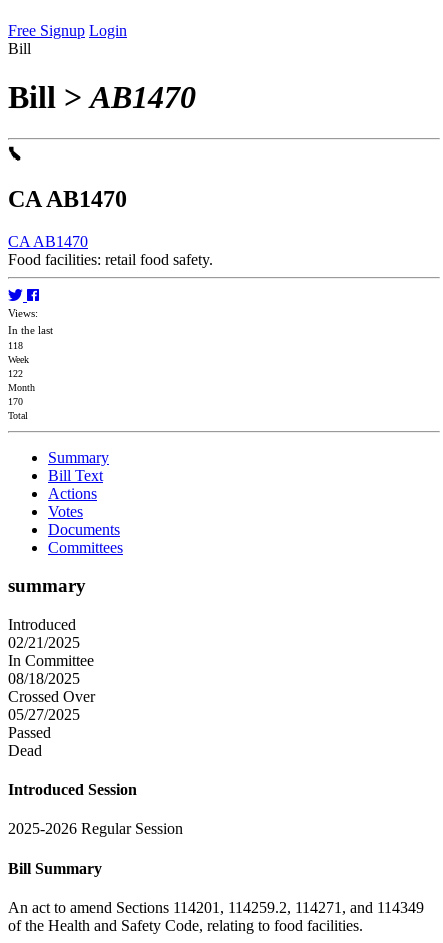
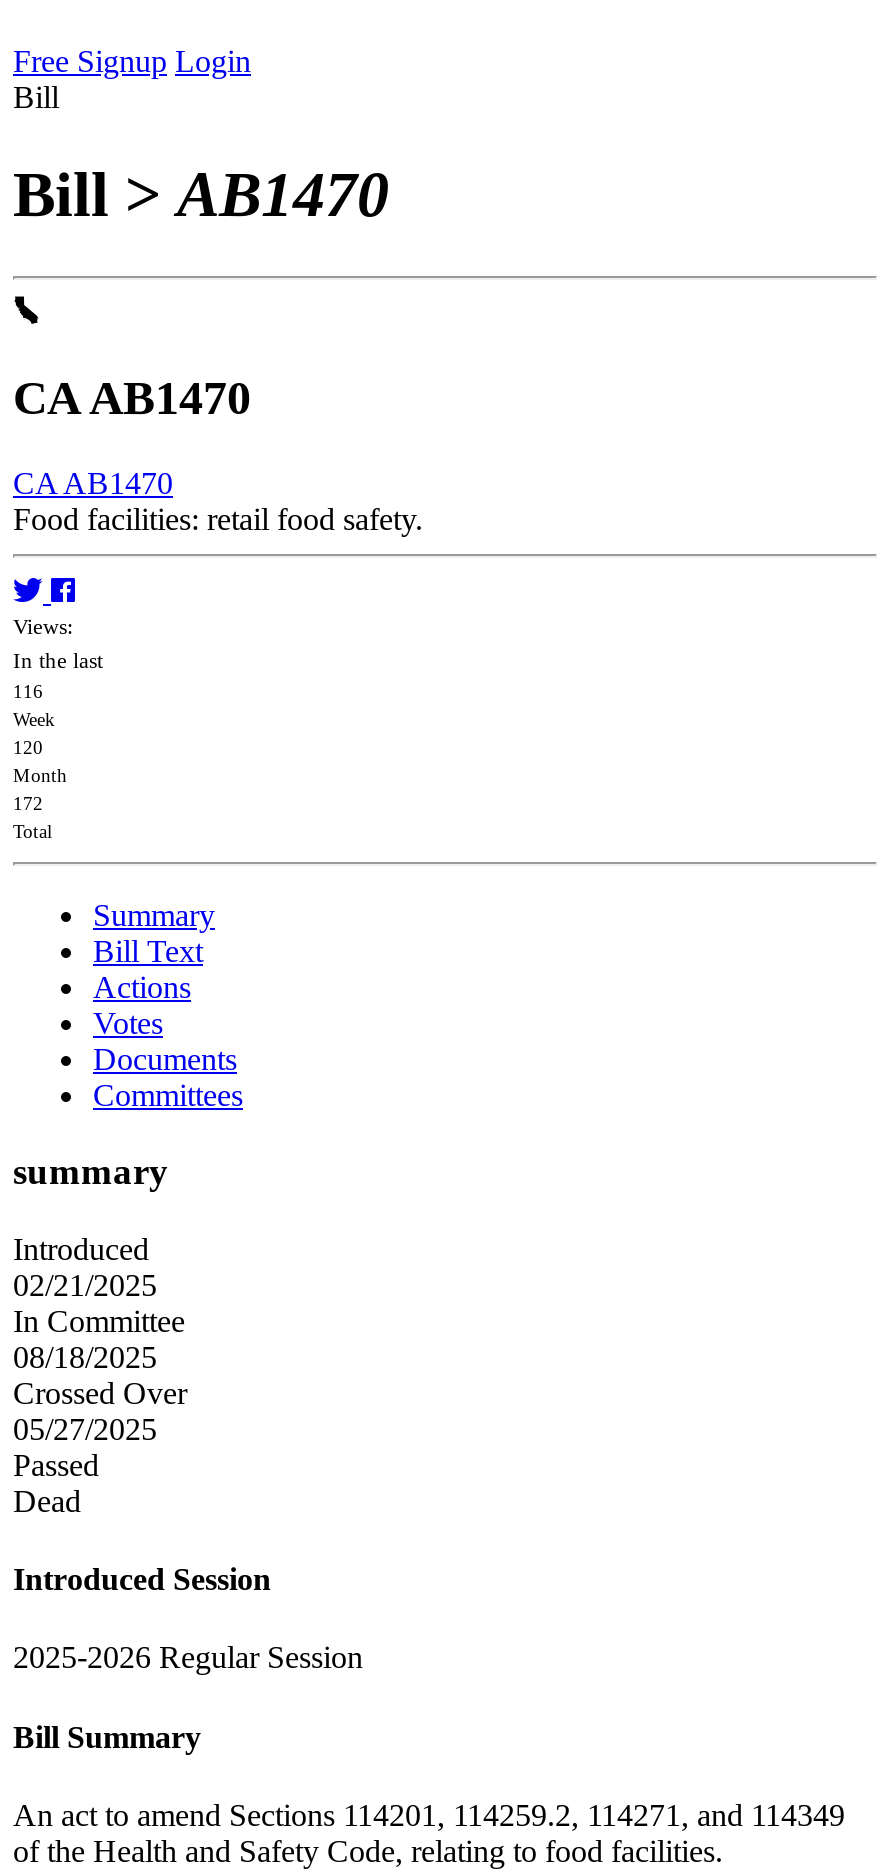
[8,339,23,350] 118 -> [13,679,43,701] 116
[8,367,23,378] 122 -> [13,735,43,757] 120
[8,395,23,406] 170 -> [13,791,43,813] 172

